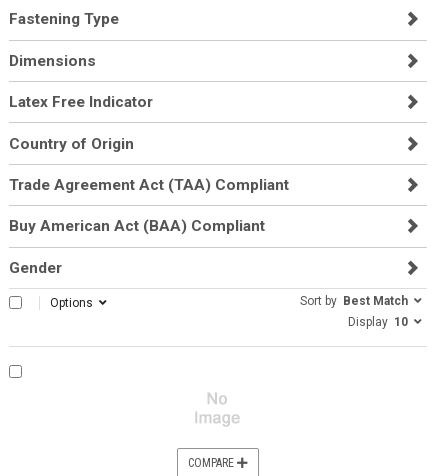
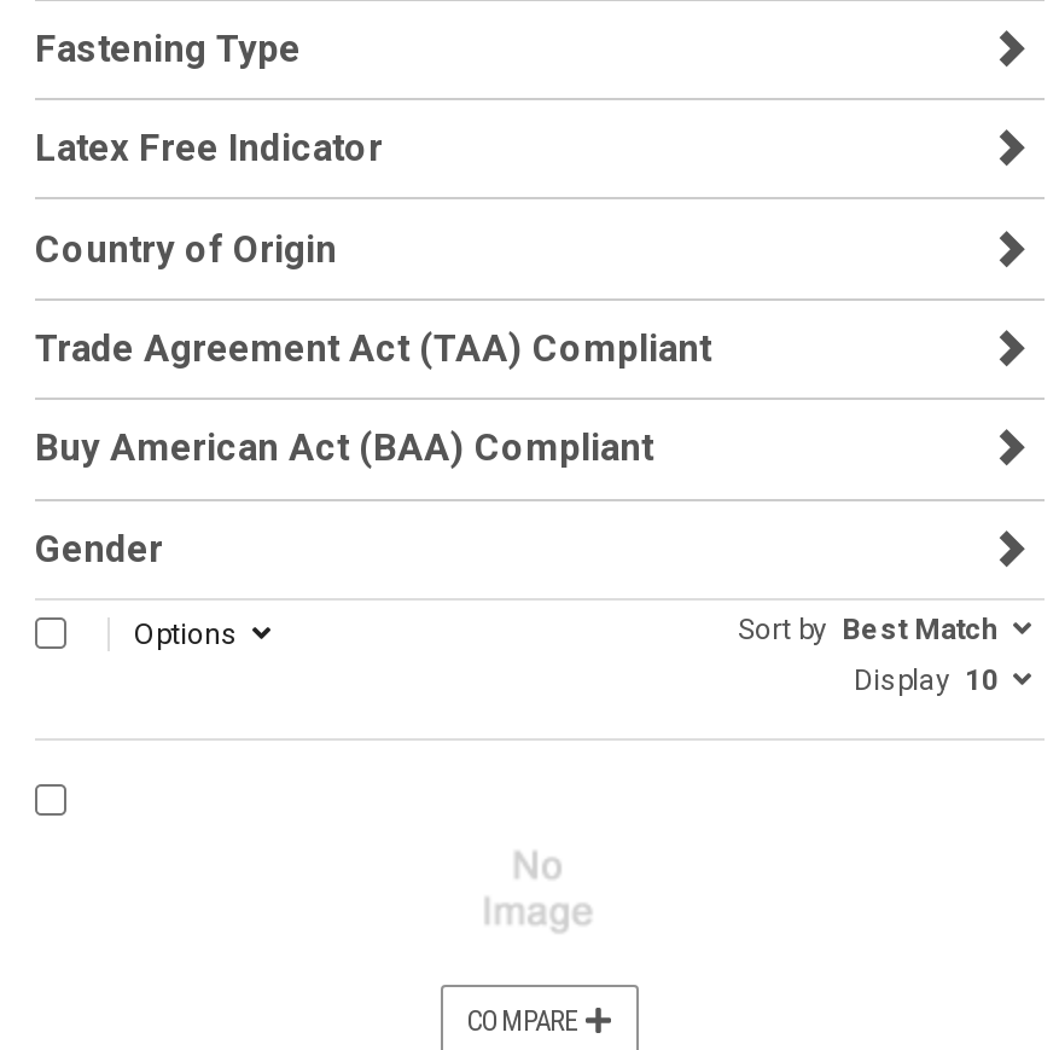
[9,52,96,70] Dimensions -> none

